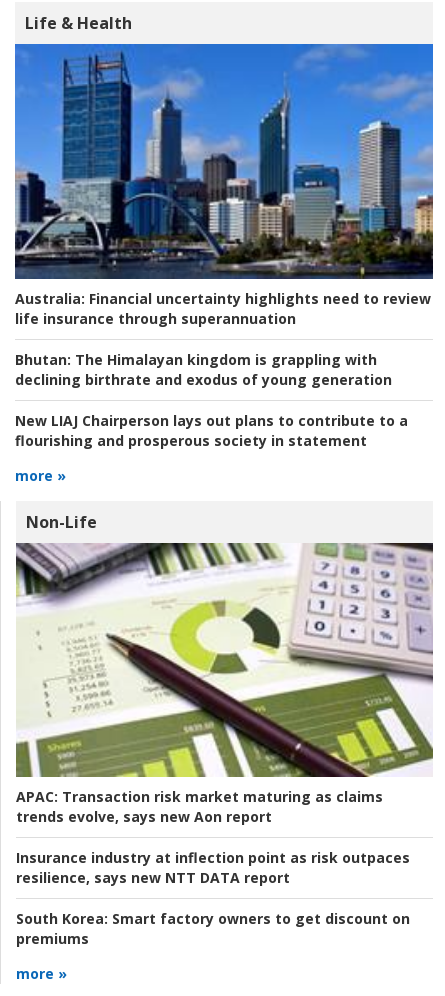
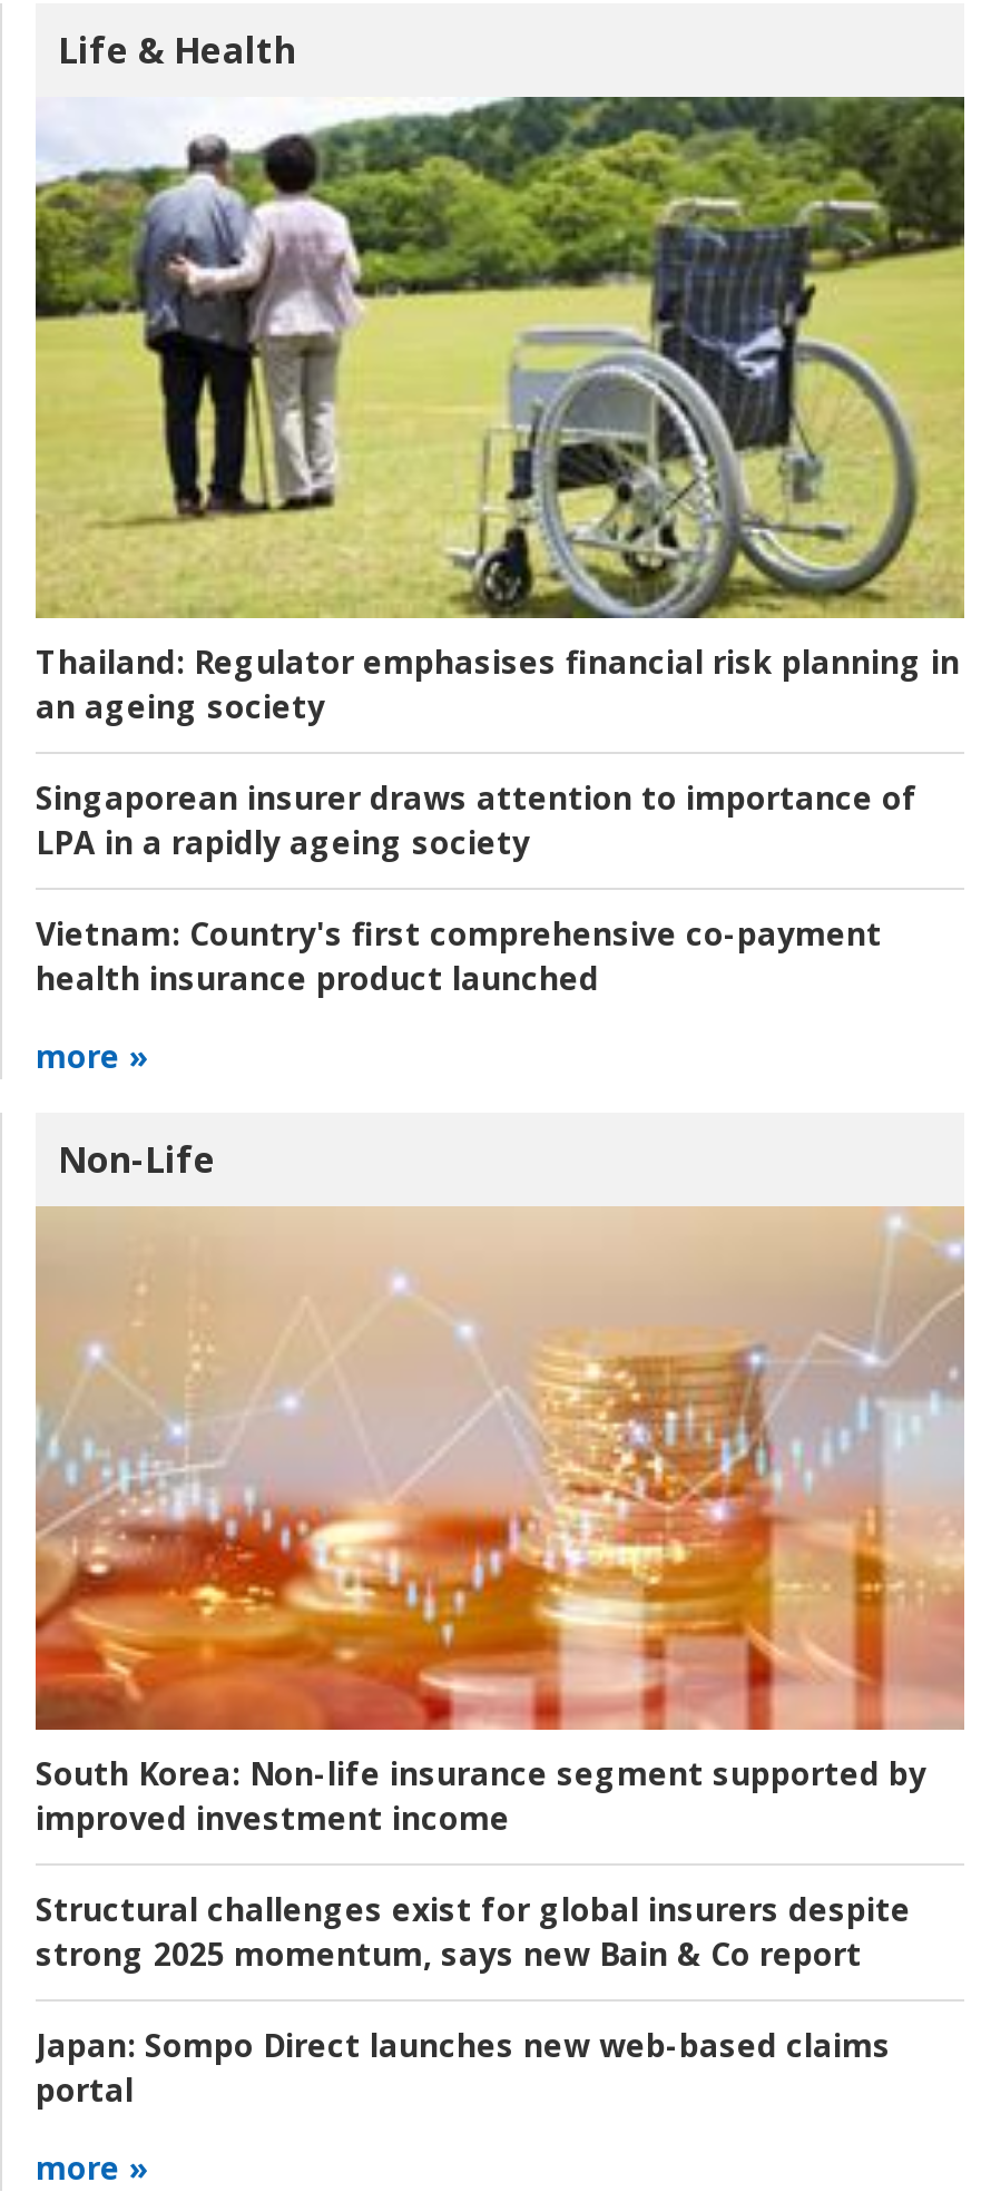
[14,43,434,328] [image] | Australia: Financial uncertainty highlights need to review | life insurance through superannuation -> [33,95,967,728] [image] | Thailand: Regulator emphasises financial risk planning in | an ageing society
[15,350,392,389] Bhutan: The Himalayan kingdom is grappling with | declining birthrate and exodus of young generation -> [36,777,918,864] Singaporean insurer draws attention to importance of | LPA in a rapidly ageing society
[15,411,408,450] New LIAJ Chairperson lays out plans to contribute to a | flourishing and prosperous society in statement -> [36,913,882,1000] Vietnam: Country's first comprehensive co-payment | health insurance product launched
[15,542,434,826] [image] | APAC: Transaction risk market maturing as claims | trends evolve, says new Aon report -> [33,1206,967,1838] [image] | South Korea: Non-life insurance segment supported by | improved investment income
[16,848,410,887] Insurance industry at inflection point as risk outpaces | resilience, says new NTT DATA report -> [36,1887,911,1974] Structural challenges exist for global insurers despite | strong 2025 momentum, says new Bain & Co report
[16,909,410,948] South Korea: Smart factory owners to get discount on | premiums -> [36,2023,891,2110] Japan: Sompo Direct launches new web-based claims | portal

